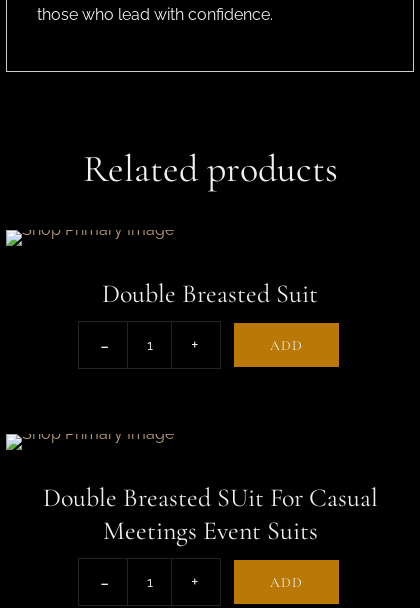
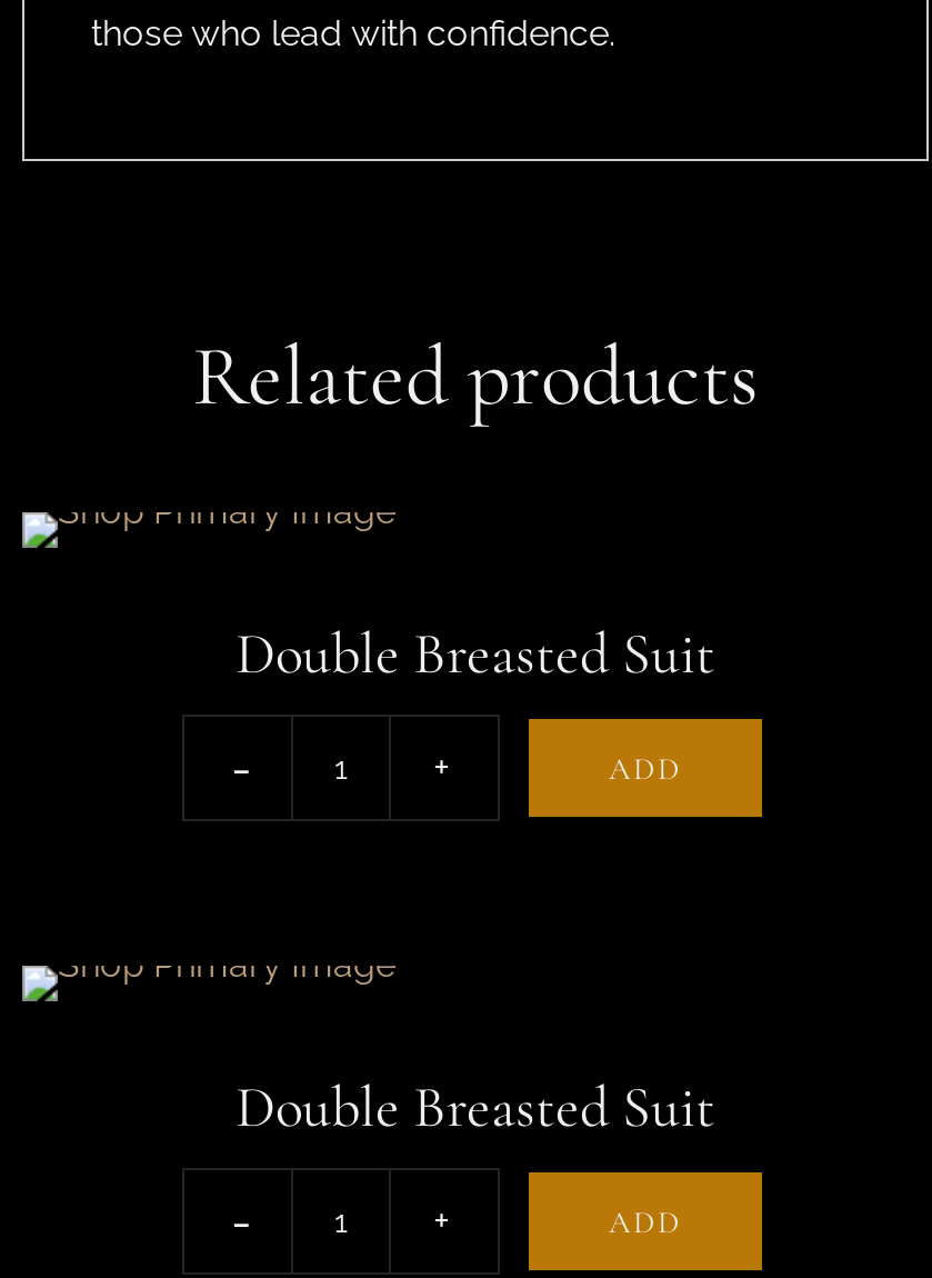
[42,482,377,546] Double Breasted SUit For Casual | Meetings Event Suits -> [235,1071,715,1140] Double Breasted Suit

